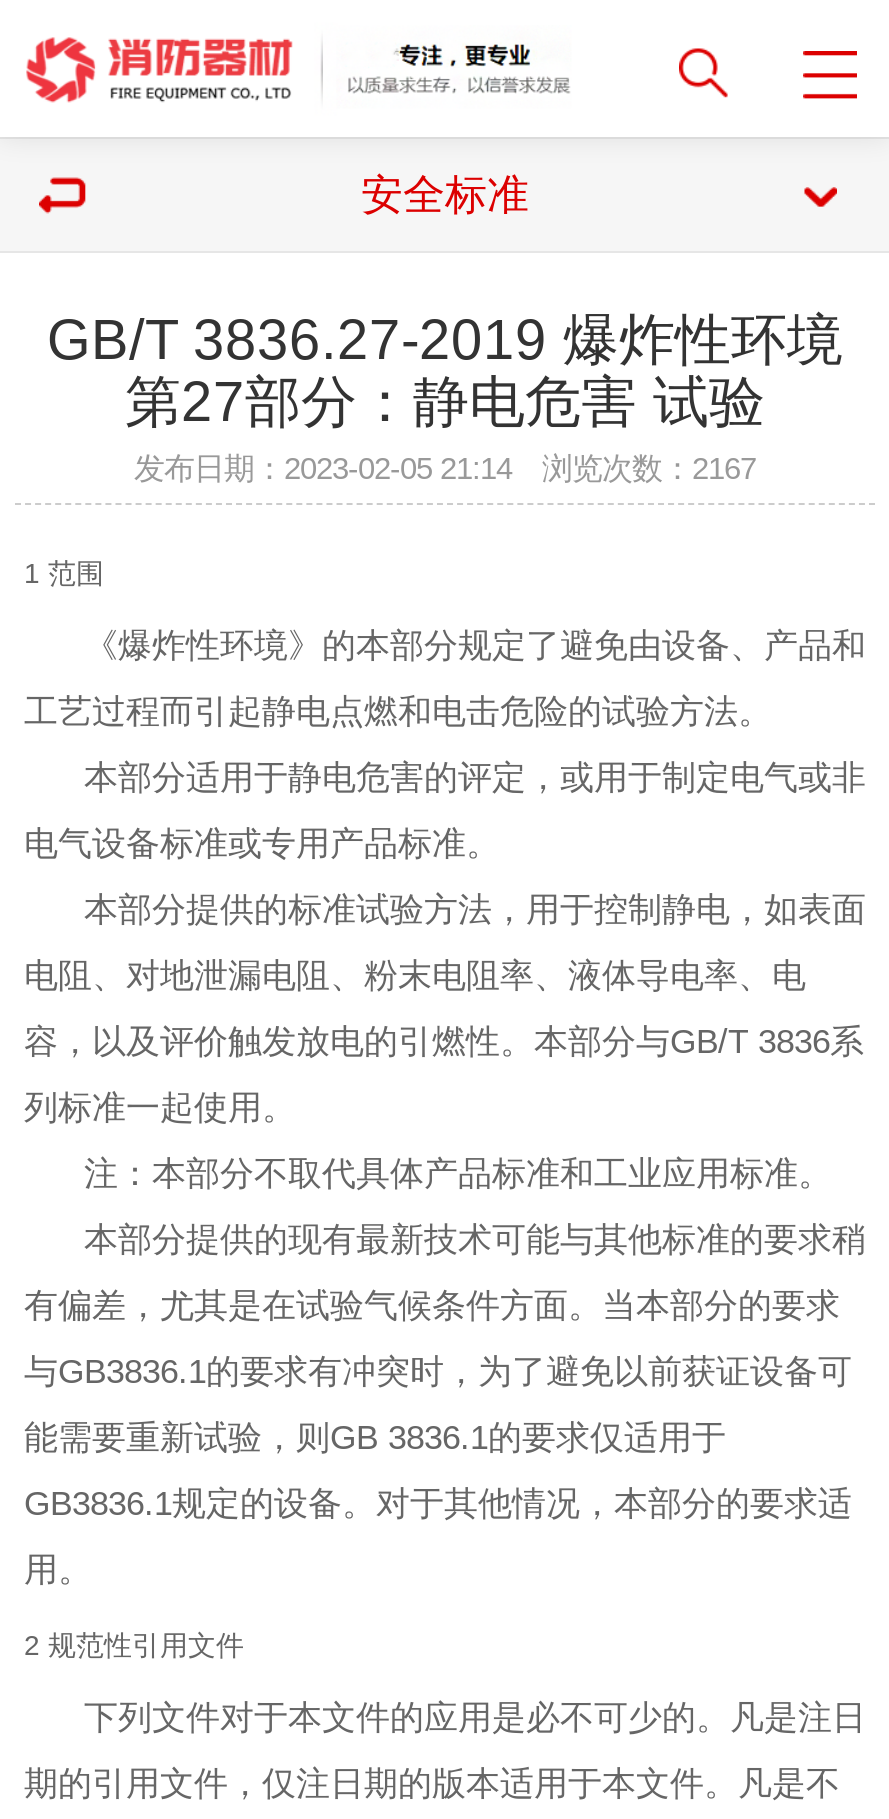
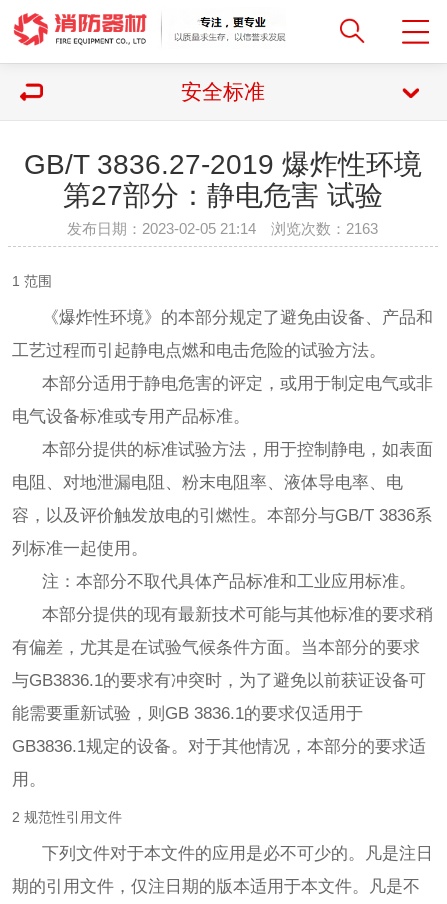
[134,451,756,485] 发布日期：2023-02-05 21:14 浏览次数：2167 -> [67,220,378,237] 发布日期：2023-02-05 21:14 浏览次数：2163

